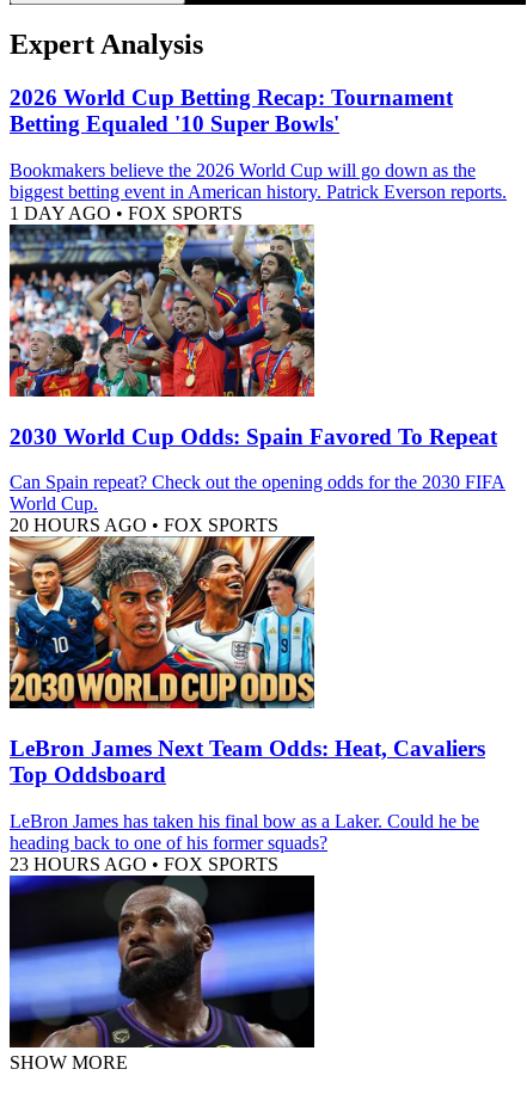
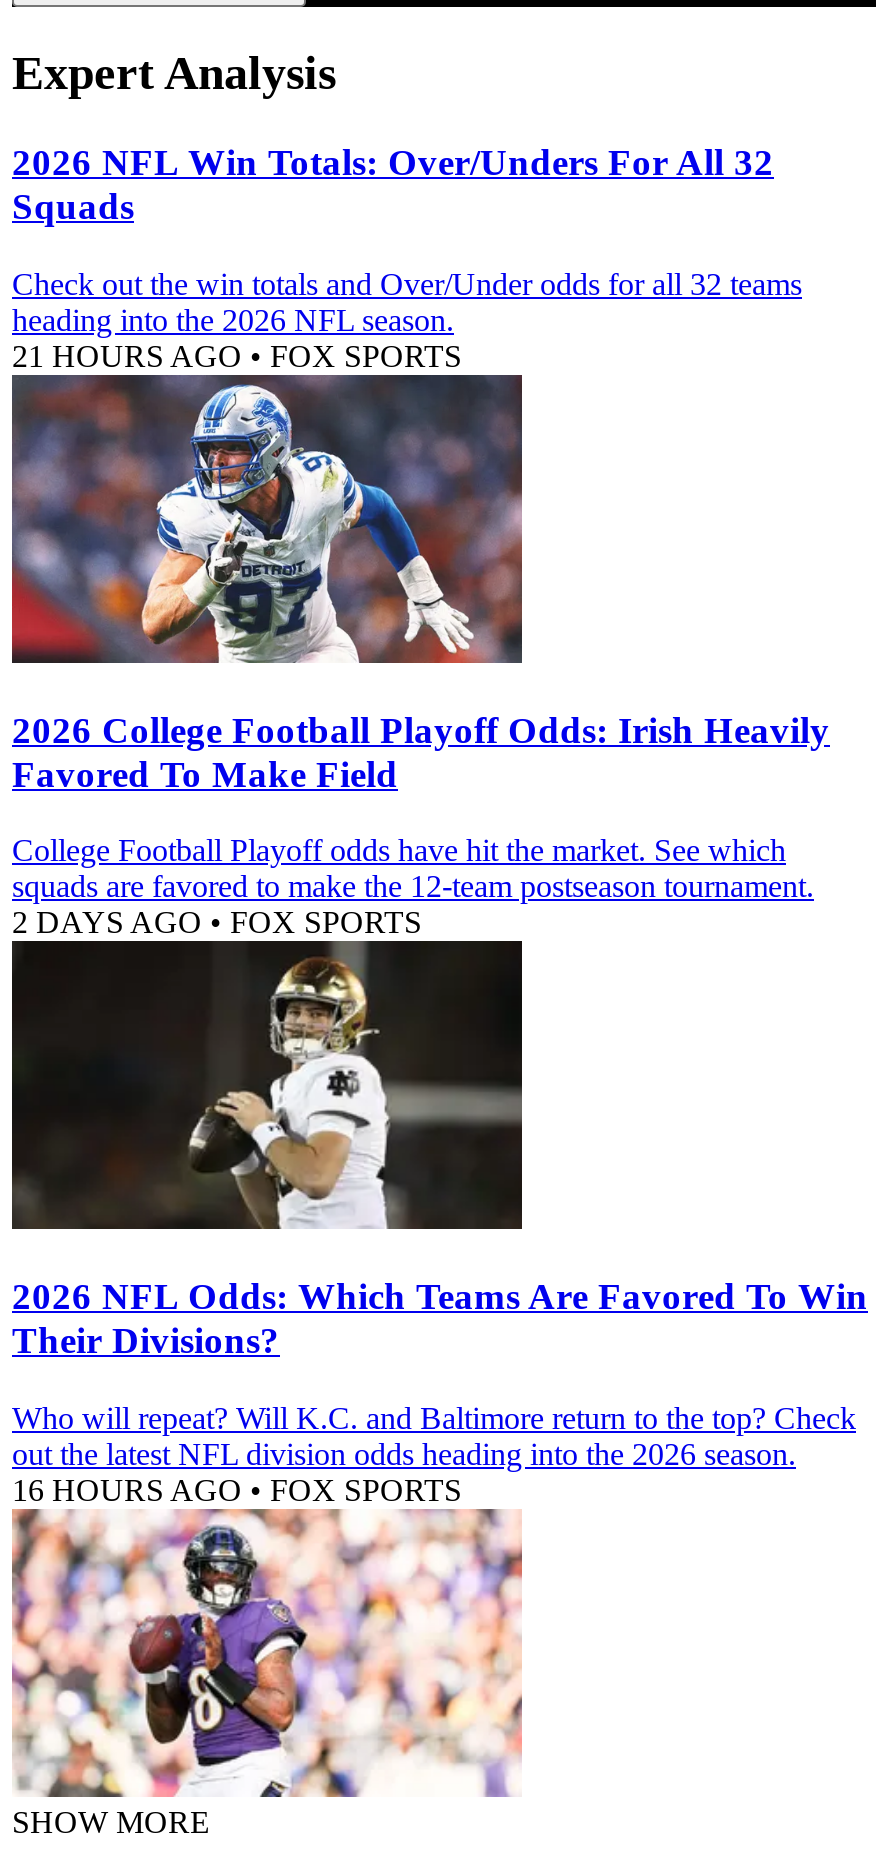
[10,85,453,136] 2026 World Cup Betting Recap: Tournament | Betting Equaled '10 Super Bowls' -> [12,141,774,227] 2026 NFL Win Totals: Over/Unders For All 32 | Squads
[10,160,507,223] Bookmakers believe the 2026 World Cup will go down as the | biggest betting event in American history. Patrick Everson reports. | 1 DAY AGO • FOX SPORTS -> [12,267,802,373] Check out the win totals and Over/Under odds for all 32 teams | heading into the 2026 NFL season. | 21 HOURS AGO • FOX SPORTS
[8,225,497,449] [image] | 2030 World Cup Odds: Spain Favored To Repeat -> [10,395,830,794] [image] | 2026 College Football Playoff Odds: Irish Heavily | Favored To Make Field
[10,472,505,535] Can Spain repeat? Check out the opening odds for the 2030 FIFA | World Cup. | 20 HOURS AGO • FOX SPORTS -> [12,834,814,940] College Football Playoff odds have hit the market. See which | squads are favored to make the 12-team postseason tournament. | 2 DAYS AGO • FOX SPORTS
[8,549,485,787] [image] | LeBron James Next Team Odds: Heat, Cavaliers | Top Oddsboard -> [10,943,868,1361] [image] | 2026 NFL Odds: Which Teams Are Favored To Win | Their Divisions?
[10,811,479,874] LeBron James has taken his final bow as a Laker. Could he be | heading back to one of his former squads? | 23 HOURS AGO • FOX SPORTS -> [12,1401,856,1507] Who will repeat? Will K.C. and Baltimore return to the top? Check | out the latest NFL division odds heading into the 2026 season. | 16 HOURS AGO • FOX SPORTS
[8,887,315,1049] [image] -> [10,1509,524,1799] [image]

